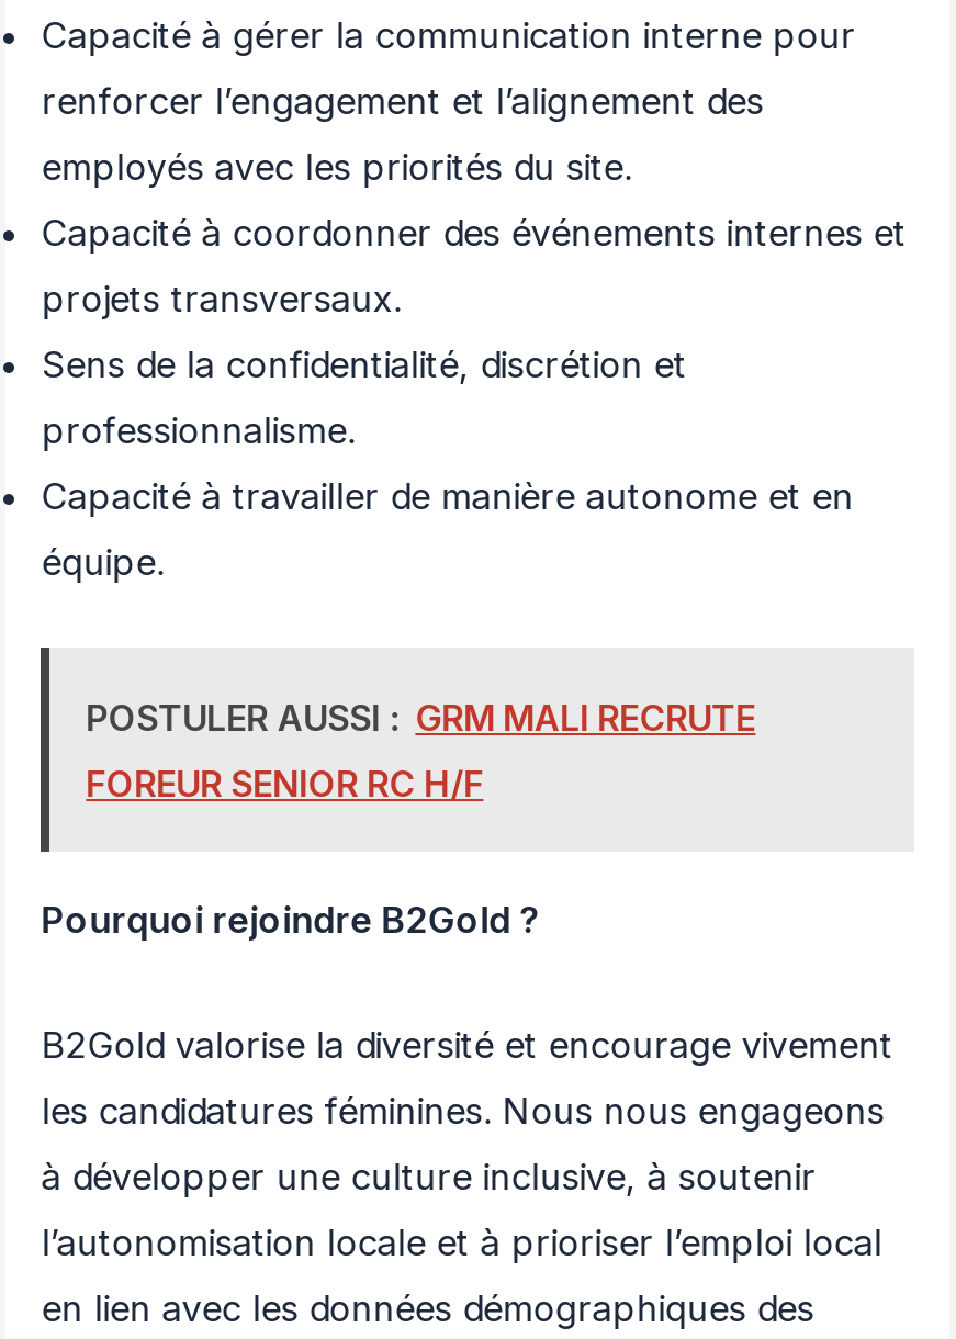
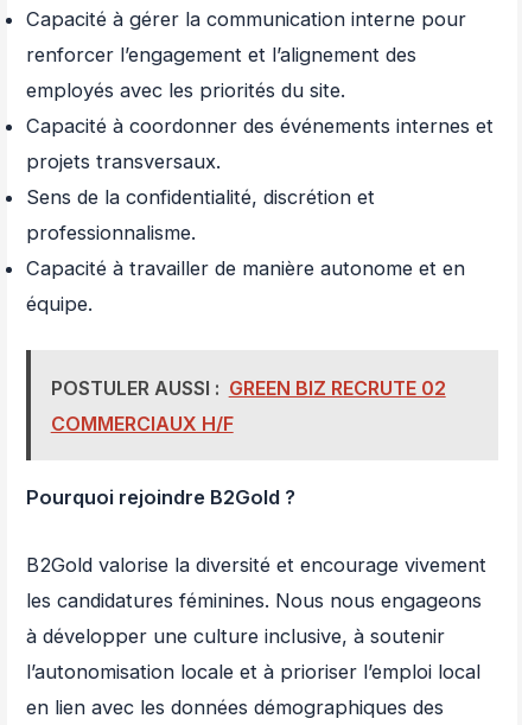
[86,695,756,739] POSTULER AUSSI : GRM MALI RECRUTE -> [51,376,446,399] POSTULER AUSSI : GREEN BIZ RECRUTE 02
[86,761,483,805] FOREUR SENIOR RC H/F -> [51,411,233,435] COMMERCIAUX H/F

